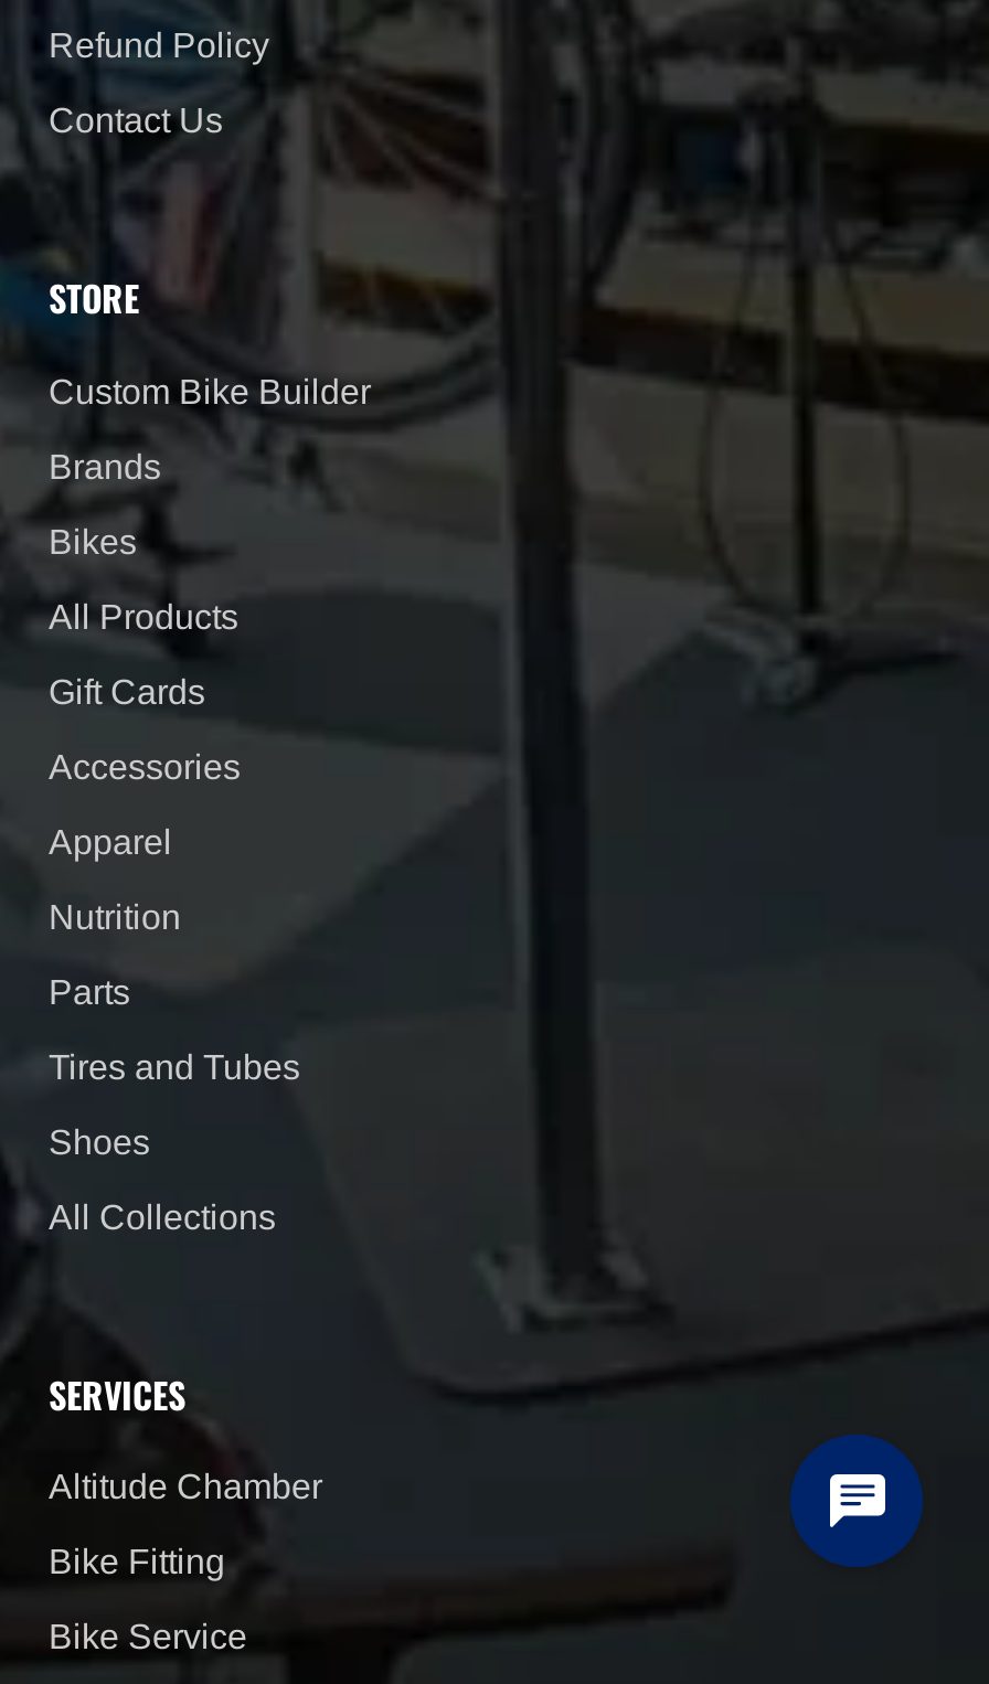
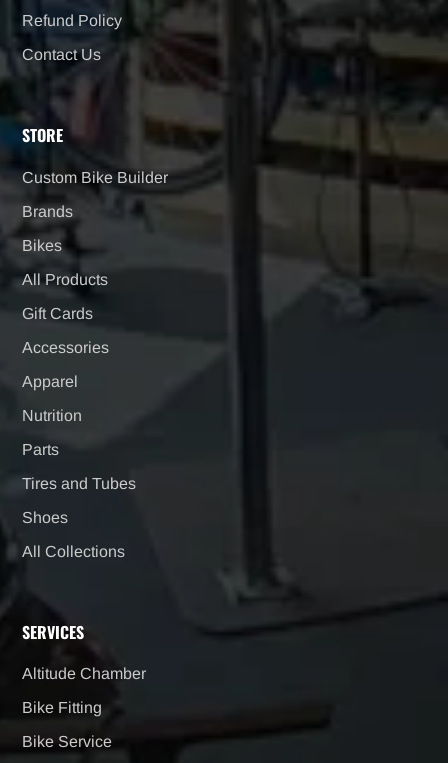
[788,1432,925,1569] [image] -> none

